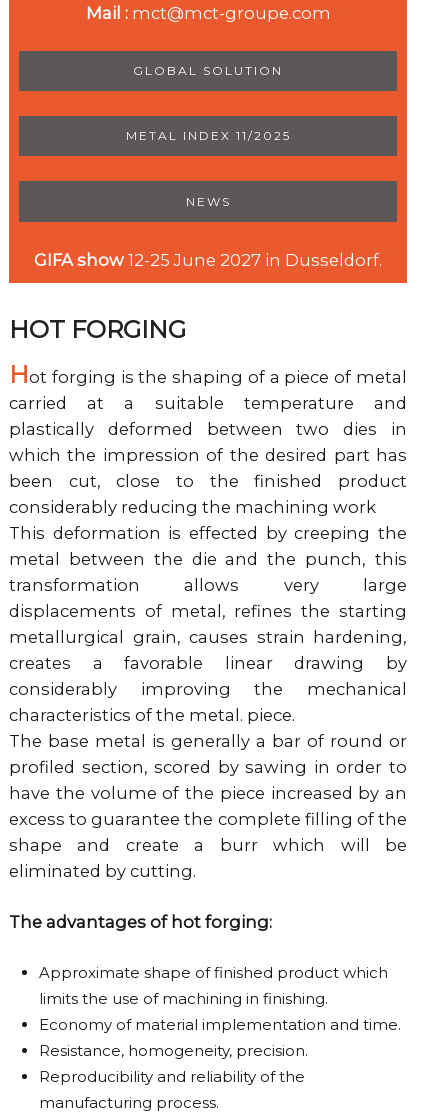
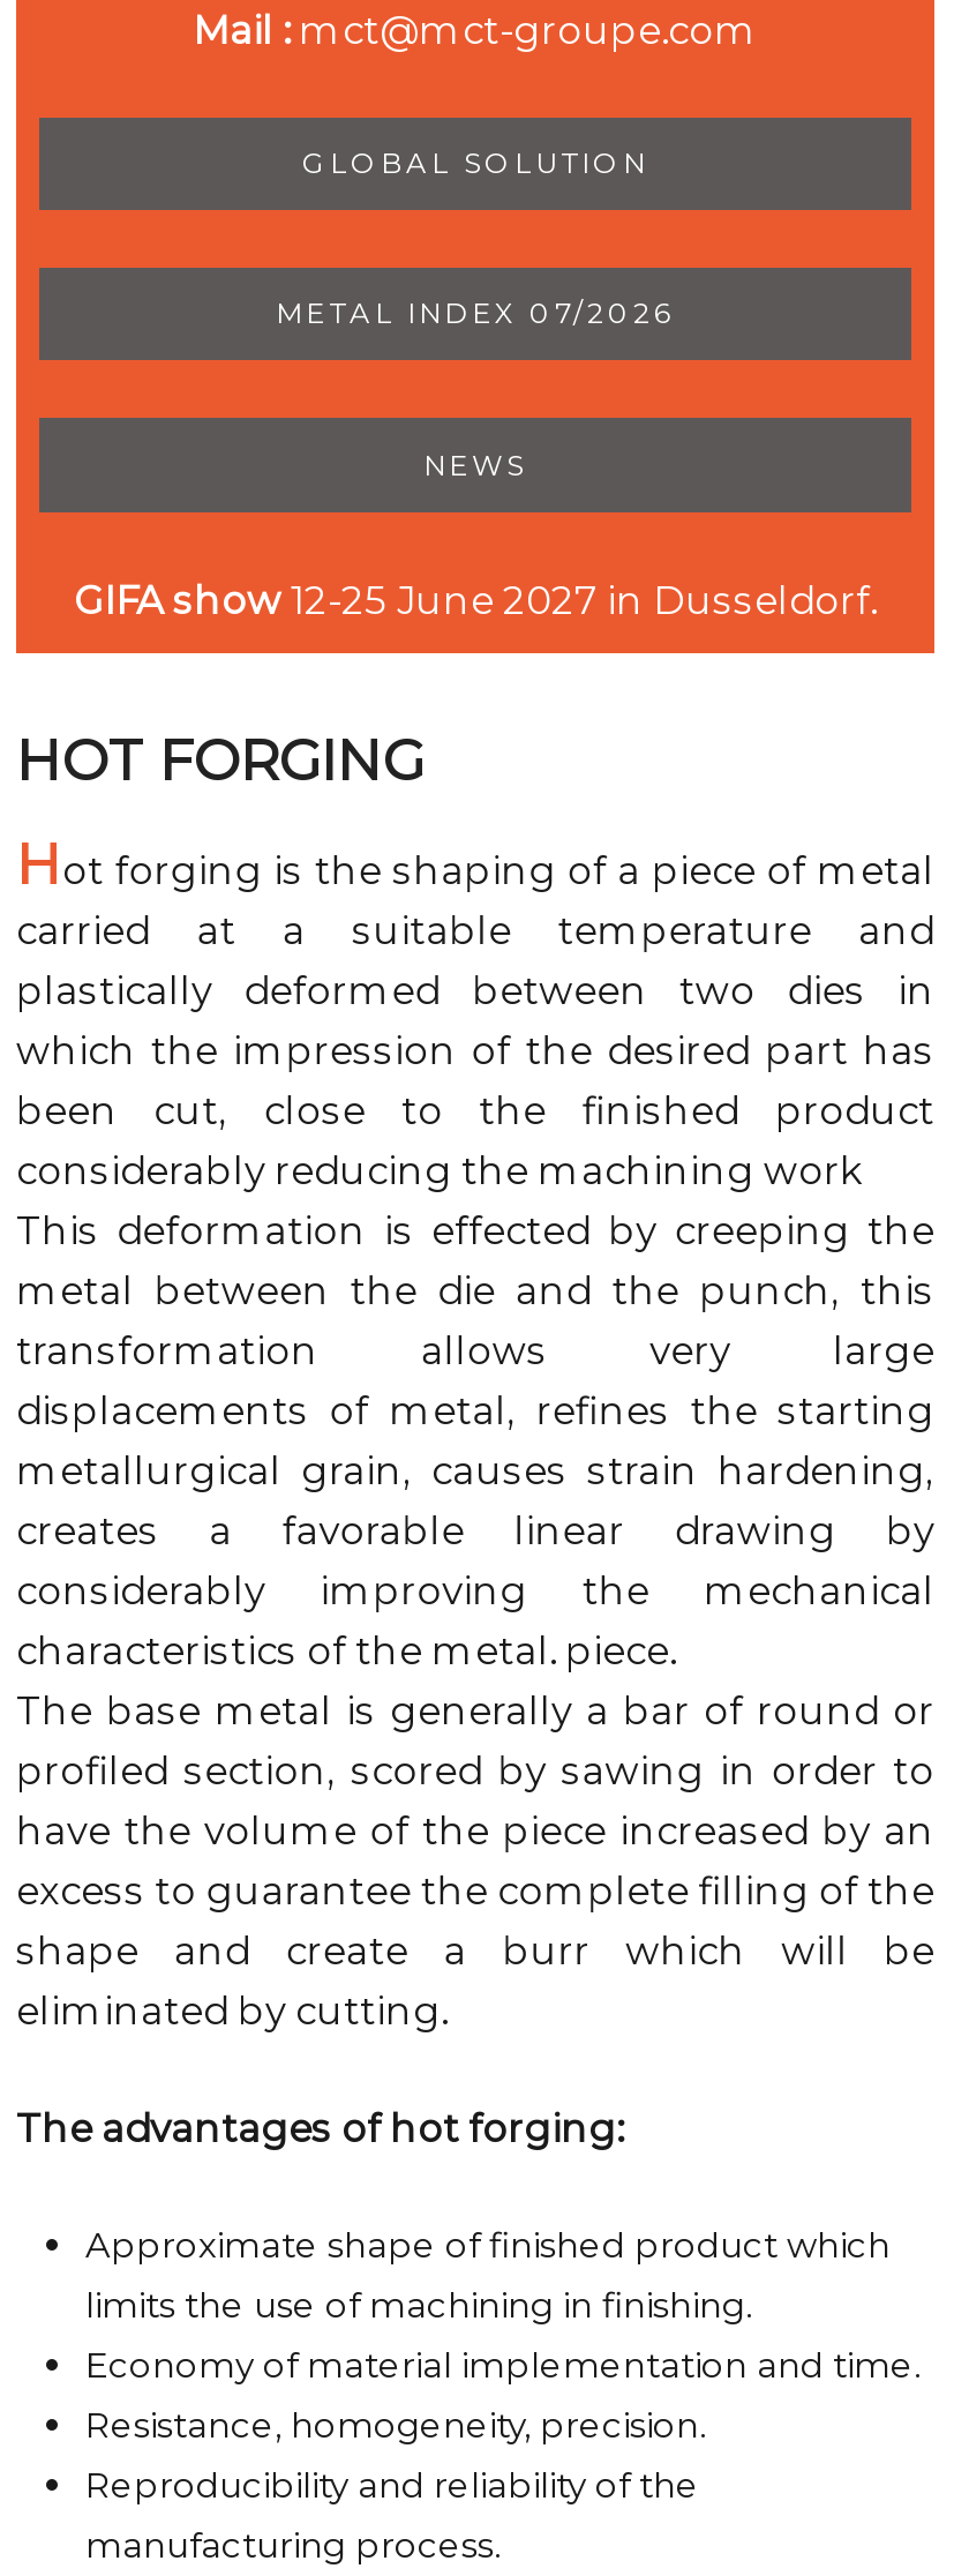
[125,128,290,143] METAL INDEX 11/2025 -> [276,295,675,330] METAL INDEX 07/2026

